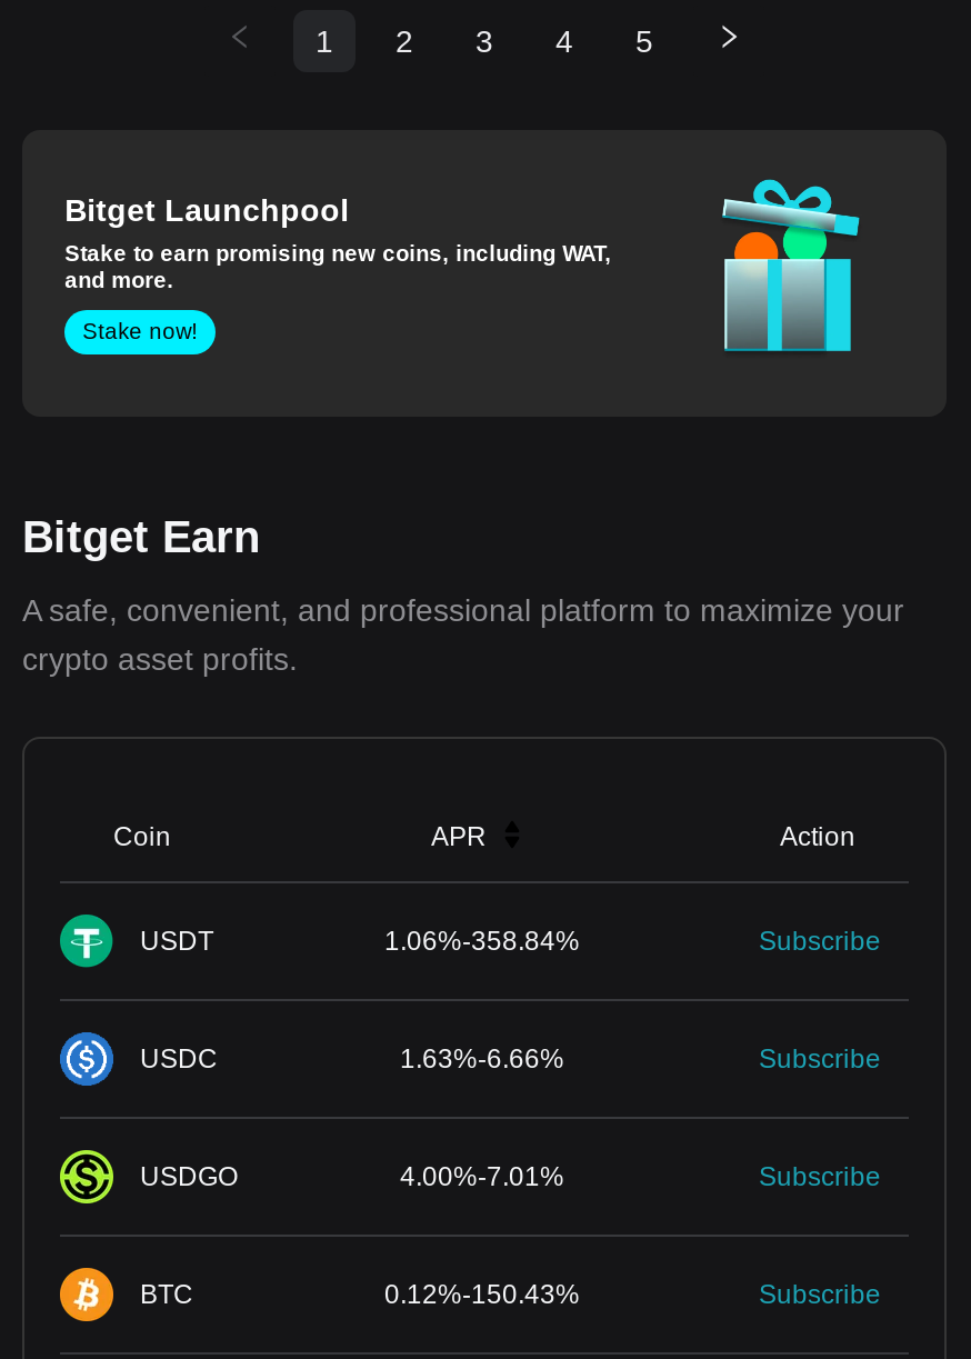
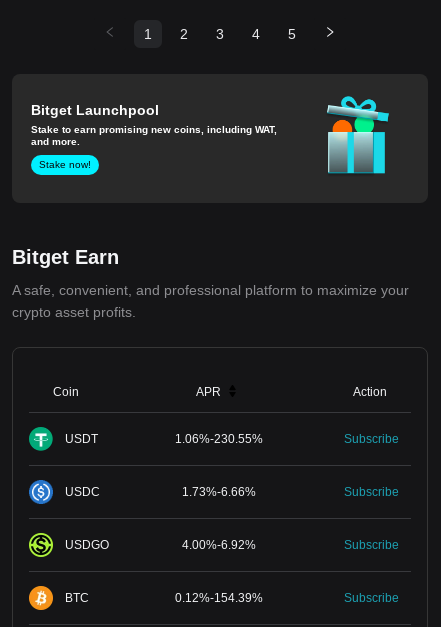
[384,925,580,956] 1.06%-358.84% -> [175,432,263,446] 1.06%-230.55%
[400,1043,564,1074] 1.63%-6.66% -> [182,485,256,499] 1.73%-6.66%
[400,1160,564,1191] 4.00%-7.01% -> [182,538,256,552] 4.00%-6.92%
[384,1278,580,1309] 0.12%-150.43% -> [175,591,263,605] 0.12%-154.39%

